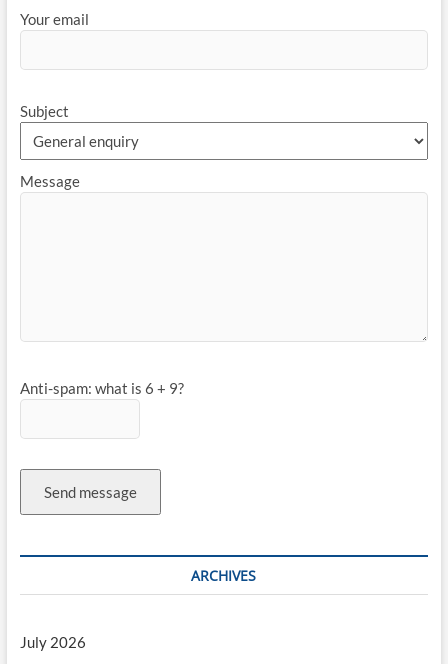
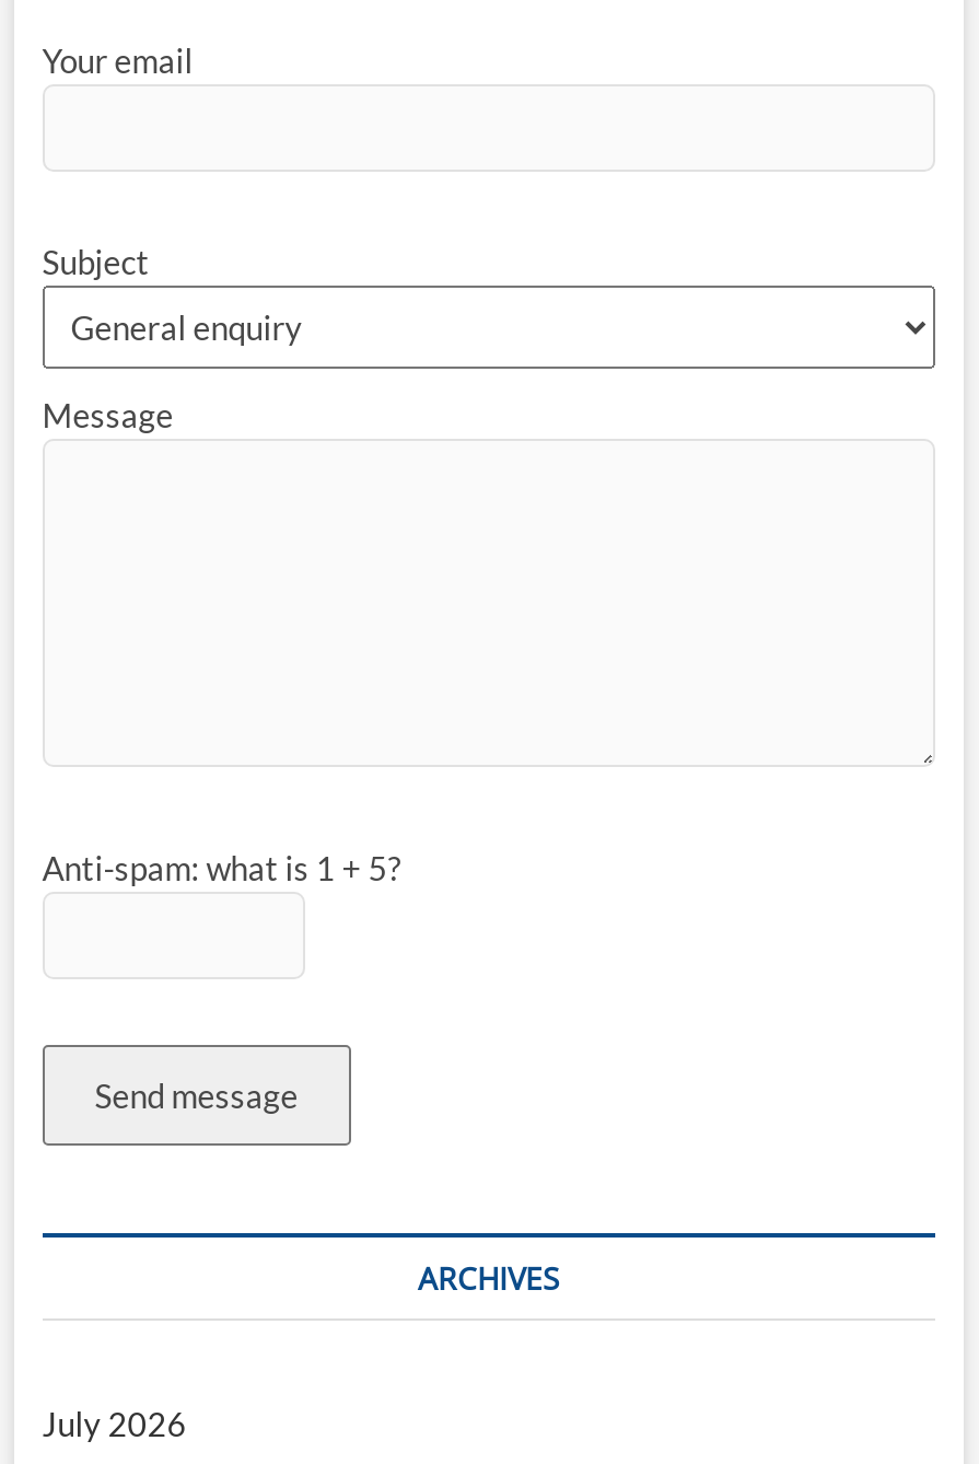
[20,379,184,397] Anti-spam: what is 6 + 9? -> [42,848,401,887] Anti-spam: what is 1 + 5?

